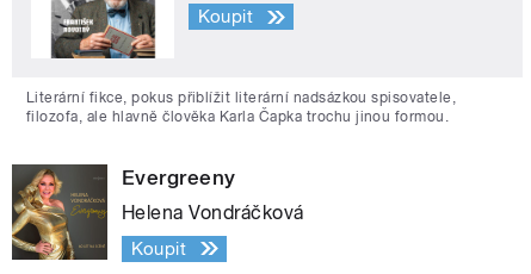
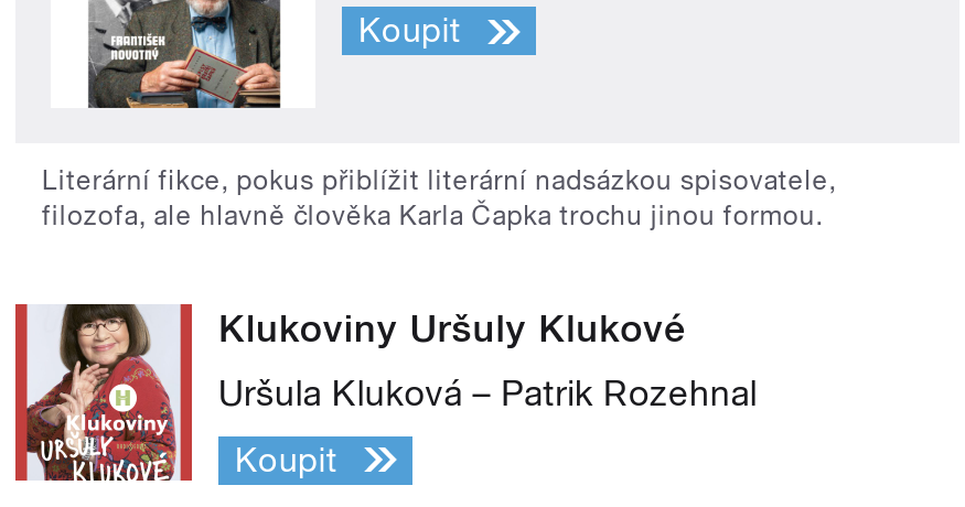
[11,163,236,261] [image] | Evergreeny -> [13,302,687,483] [image] | Klukoviny Uršuly Klukové
[122,201,304,224] Helena Vondráčková -> [218,372,757,414] Uršula Kluková – Patrik Rozehnal

